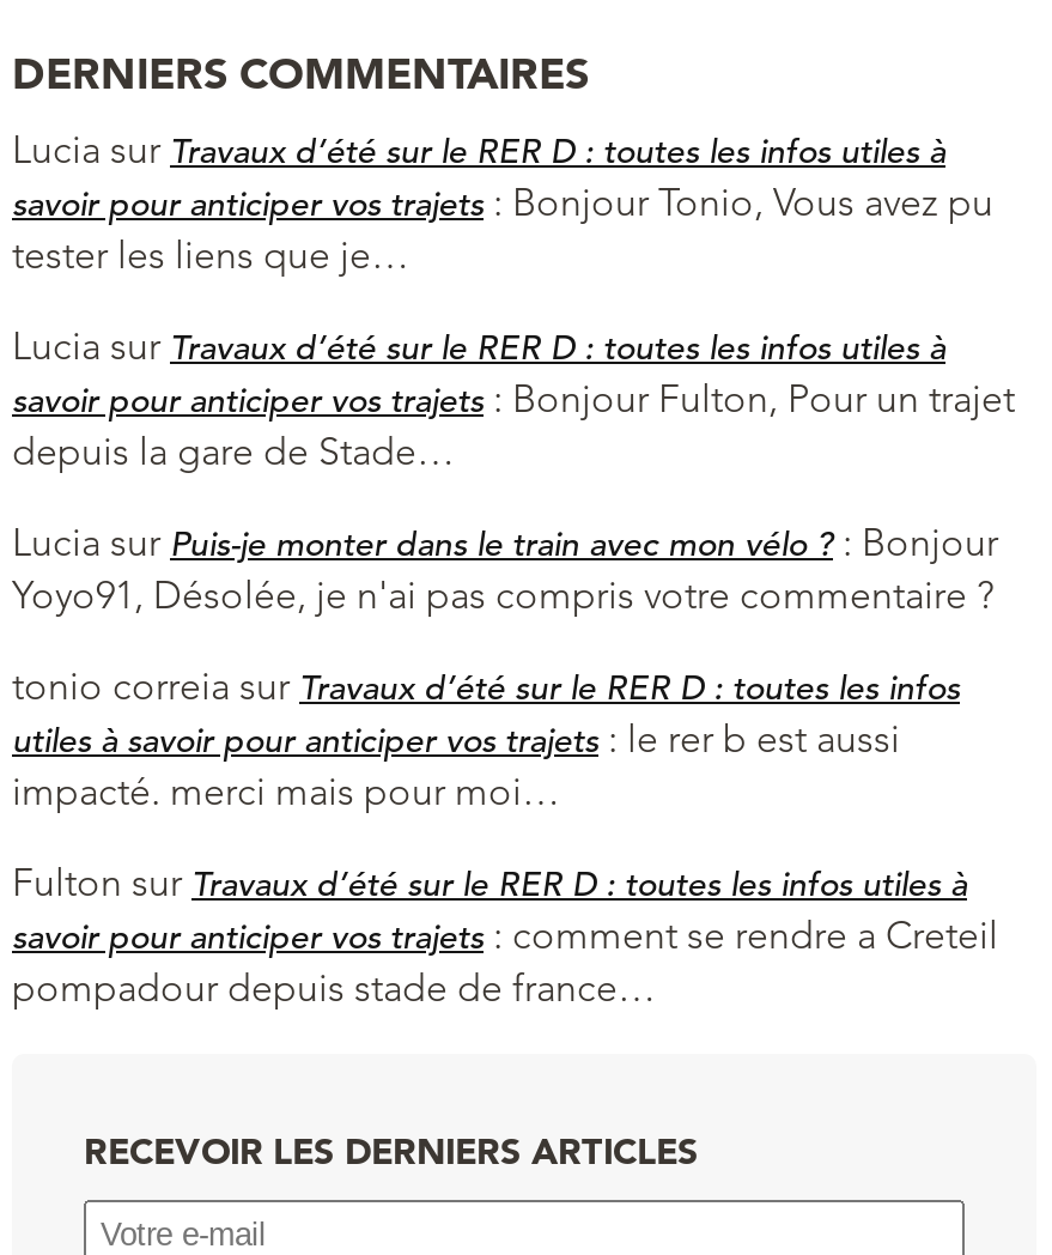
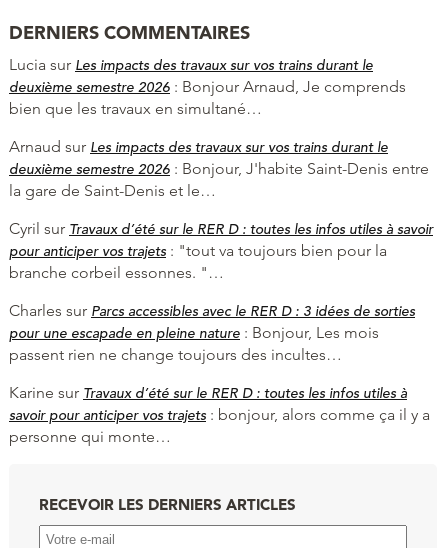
[12,126,993,277] Lucia sur Travaux d’été sur le RER D : toutes les infos utiles à | savoir pour anticiper vos trajets: Bonjour Tonio, Vous avez pu | tester les liens que je… -> [9,55,406,118] Lucia sur Les impacts des travaux sur vos trains durant le | deuxième semestre 2026: Bonjour Arnaud, Je comprends | bien que les travaux en simultané…
[12,323,1015,473] Lucia sur Travaux d’été sur le RER D : toutes les infos utiles à | savoir pour anticiper vos trajets: Bonjour Fulton, Pour un trajet | depuis la gare de Stade… -> [9,137,429,200] Arnaud sur Les impacts des travaux sur vos trains durant le | deuxième semestre 2026: Bonjour, J'habite Saint-Denis entre | la gare de Saint-Denis et le…
[12,519,998,617] Lucia sur Puis-je monter dans le train avec mon vélo ?: Bonjour | Yoyo91, Désolée, je n'ai pas compris votre commentaire ? -> [9,219,433,282] Cyril sur Travaux d’été sur le RER D : toutes les infos utiles à savoir | pour anticiper vos trajets: "tout va toujours bien pour la | branche corbeil essonnes. "…
[12,663,960,814] tonio correia sur Travaux d’été sur le RER D : toutes les infos | utiles à savoir pour anticiper vos trajets: le rer b est aussi | impacté. merci mais pour moi… -> [9,301,415,364] Charles sur Parcs accessibles avec le RER D : 3 idées de sorties | pour une escapade en pleine nature: Bonjour, Les mois | passent rien ne change toujours des incultes…
[12,859,998,1010] Fulton sur Travaux d’été sur le RER D : toutes les infos utiles à | savoir pour anticiper vos trajets: comment se rendre a Creteil | pompadour depuis stade de france… -> [9,383,430,446] Karine sur Travaux d’été sur le RER D : toutes les infos utiles à | savoir pour anticiper vos trajets: bonjour, alors comme ça il y a | personne qui monte…

